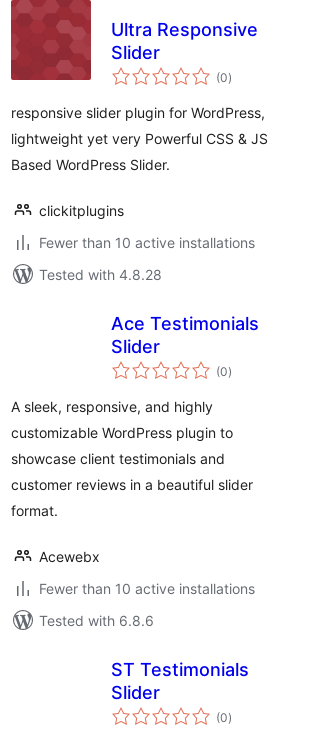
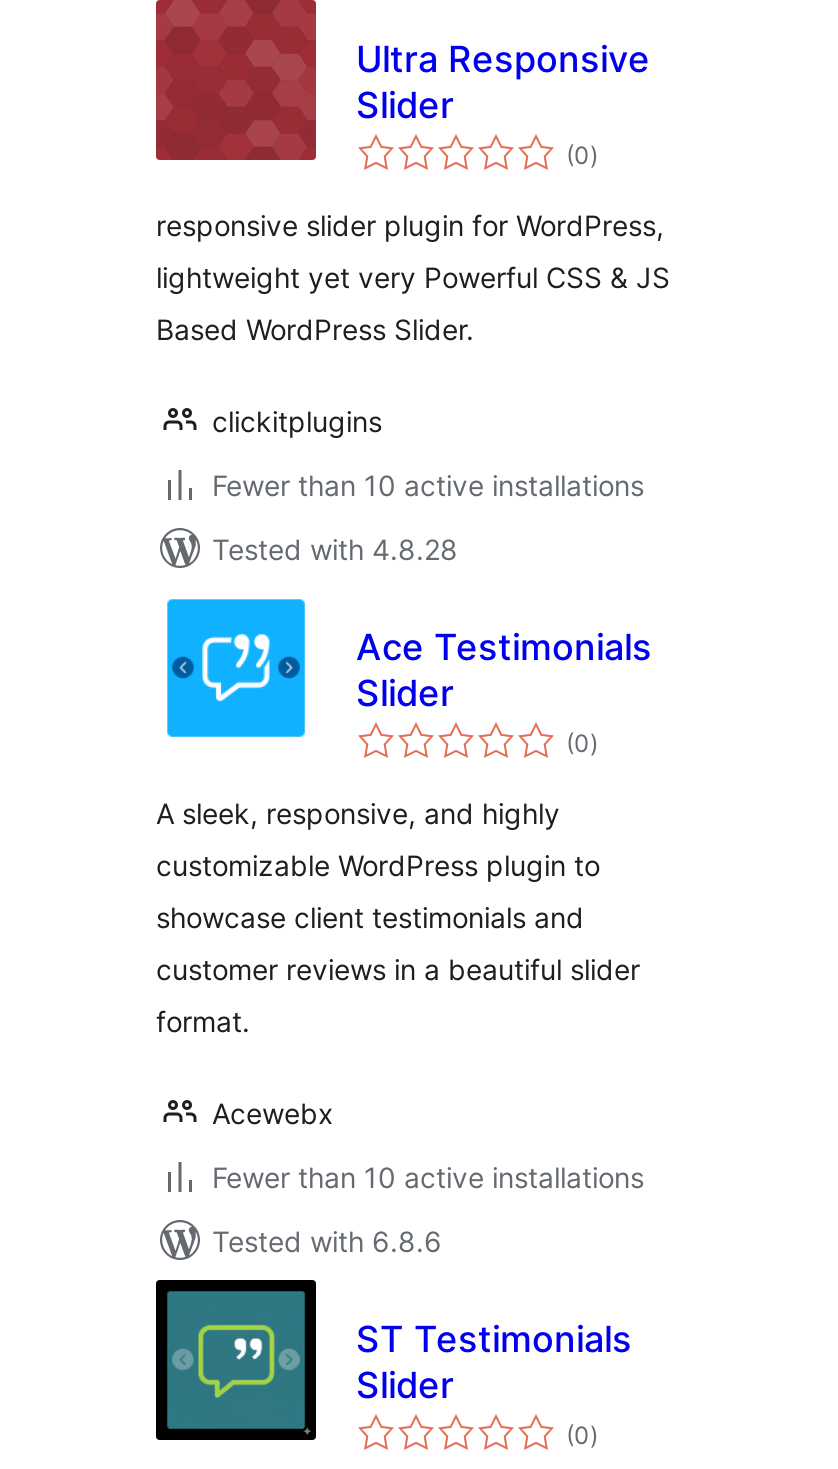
none -> [164,596,308,740] [image]
none -> [154,1278,318,1442] [image]

